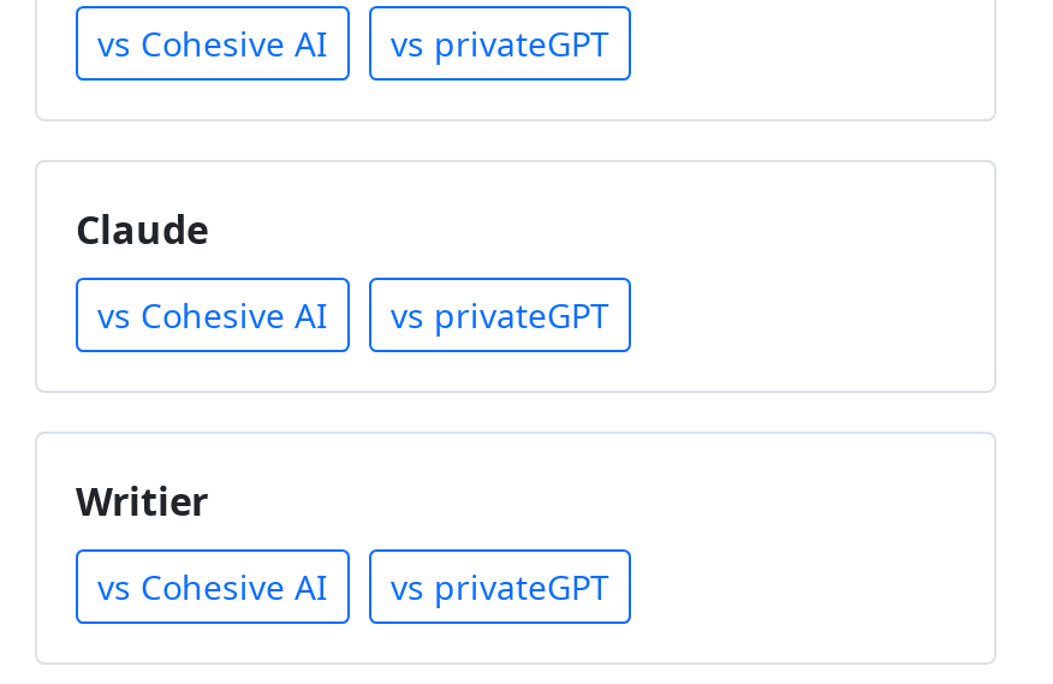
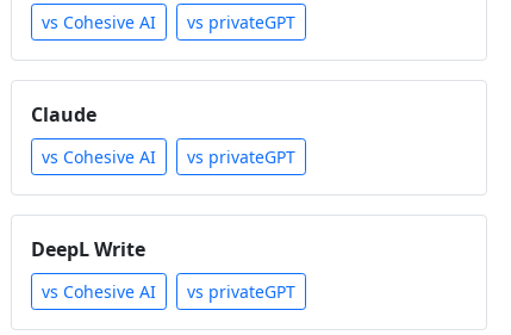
[76,474,208,527] Writier -> [31,236,145,262] DeepL Write

